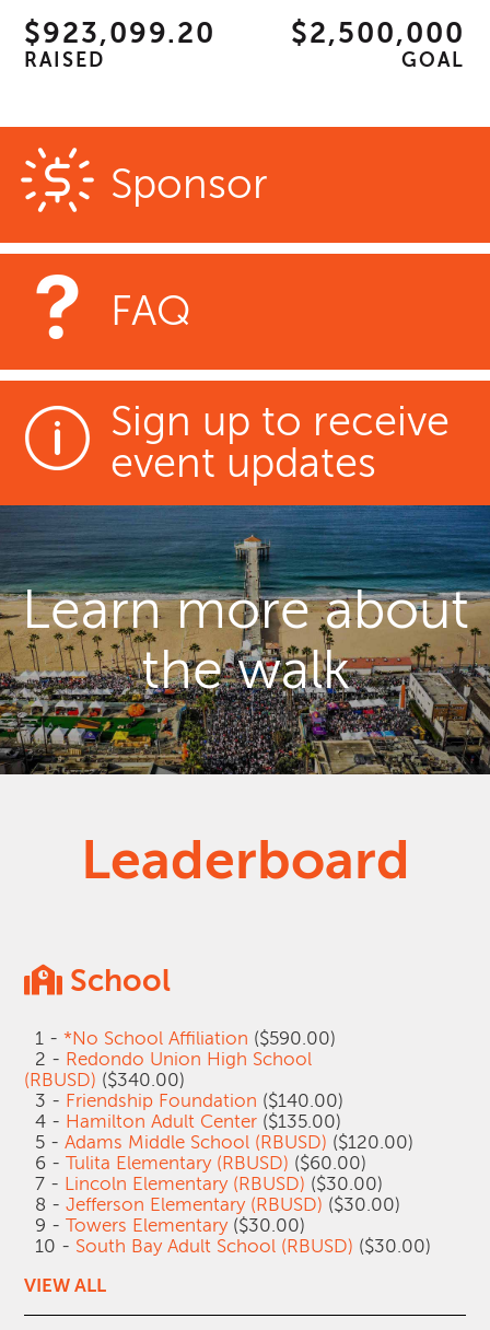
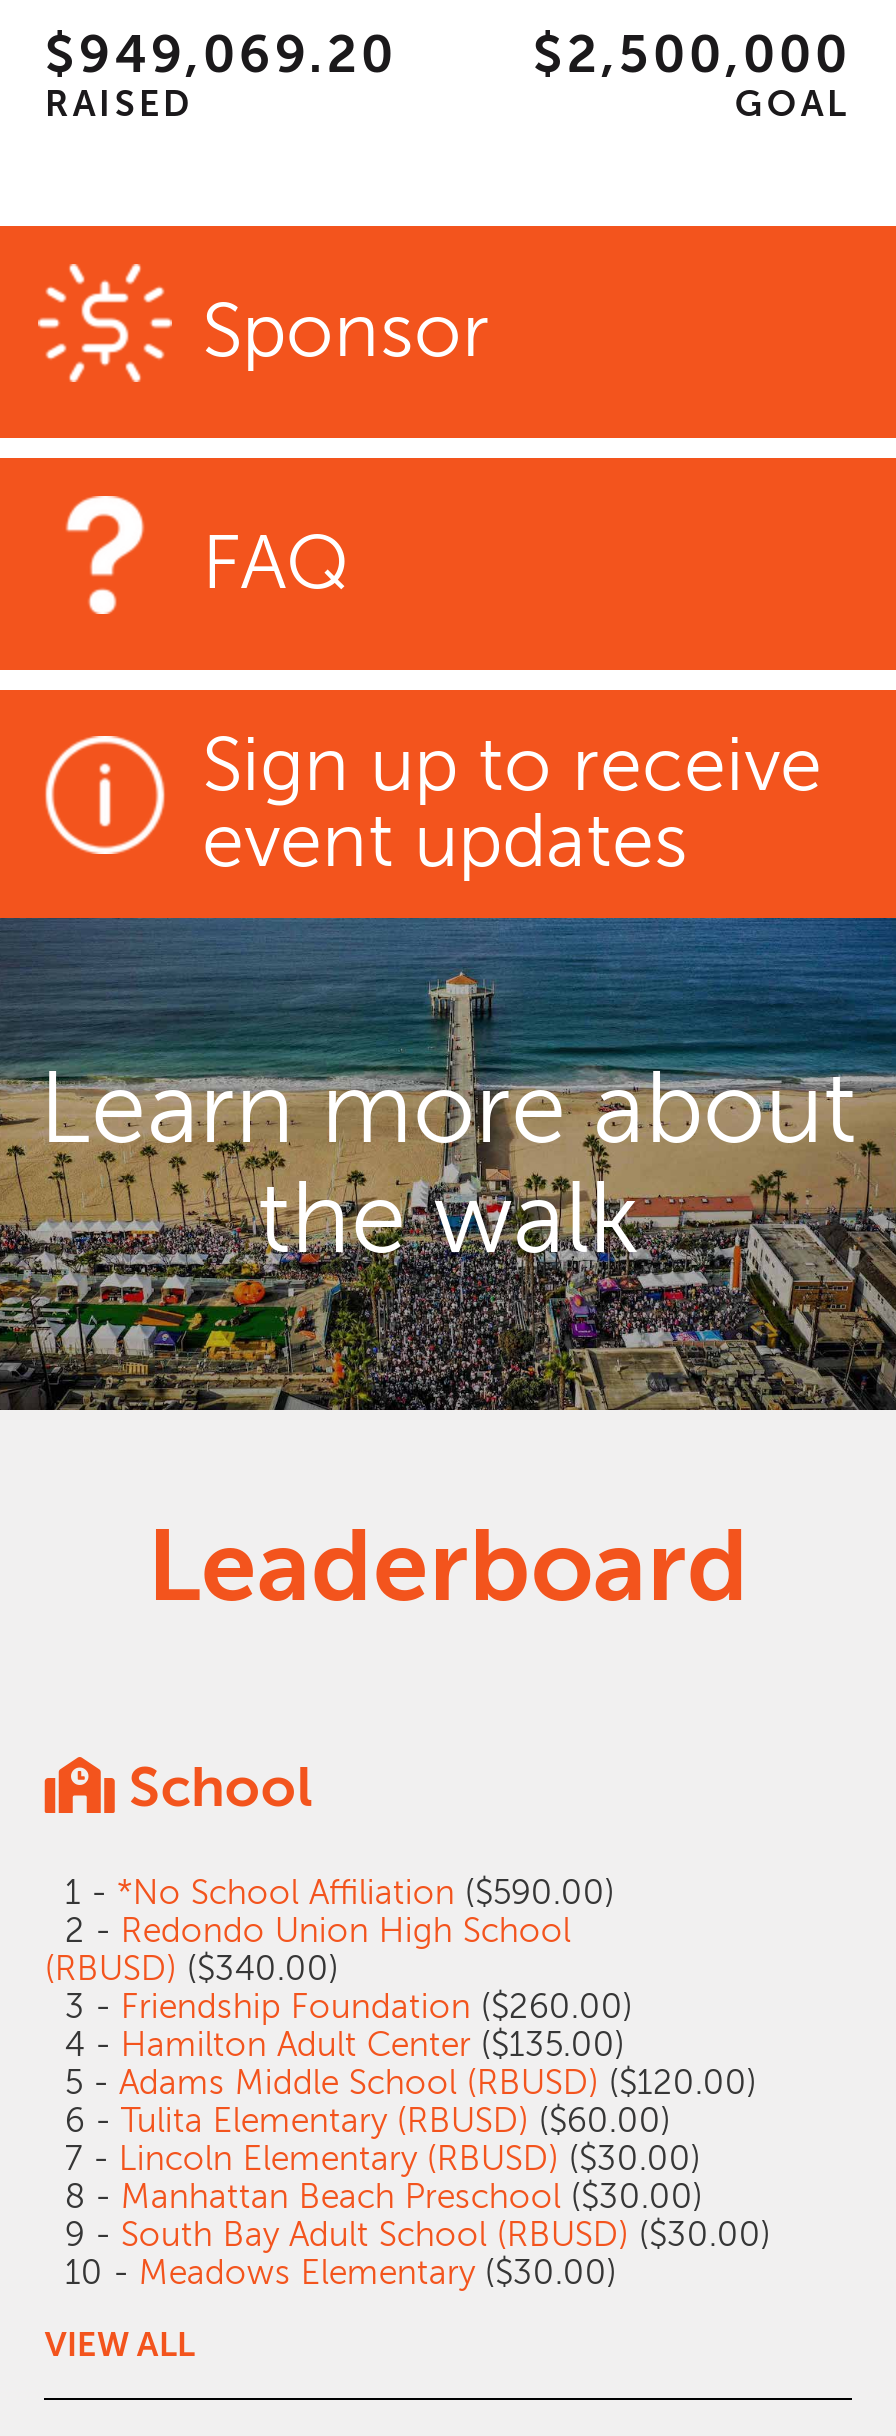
[24,17,216,49] $923,099.20 -> [45,26,397,84] $949,069.20
[24,1090,344,1111] 3 - Friendship Foundation ($140.00) -> [45,1988,633,2026] 3 - Friendship Foundation ($260.00)
[24,1194,431,1257] 8 - Jefferson Elementary (RBUSD) ($30.00) | 9 - Towers Elementary ($30.00) | 10 - South Bay Adult School (RBUSD) ($30.00) -> [45,2178,771,2292] 8 - Manhattan Beach Preschool ($30.00) | 9 - South Bay Adult School (RBUSD) ($30.00) | 10 - Meadows Elementary ($30.00)

